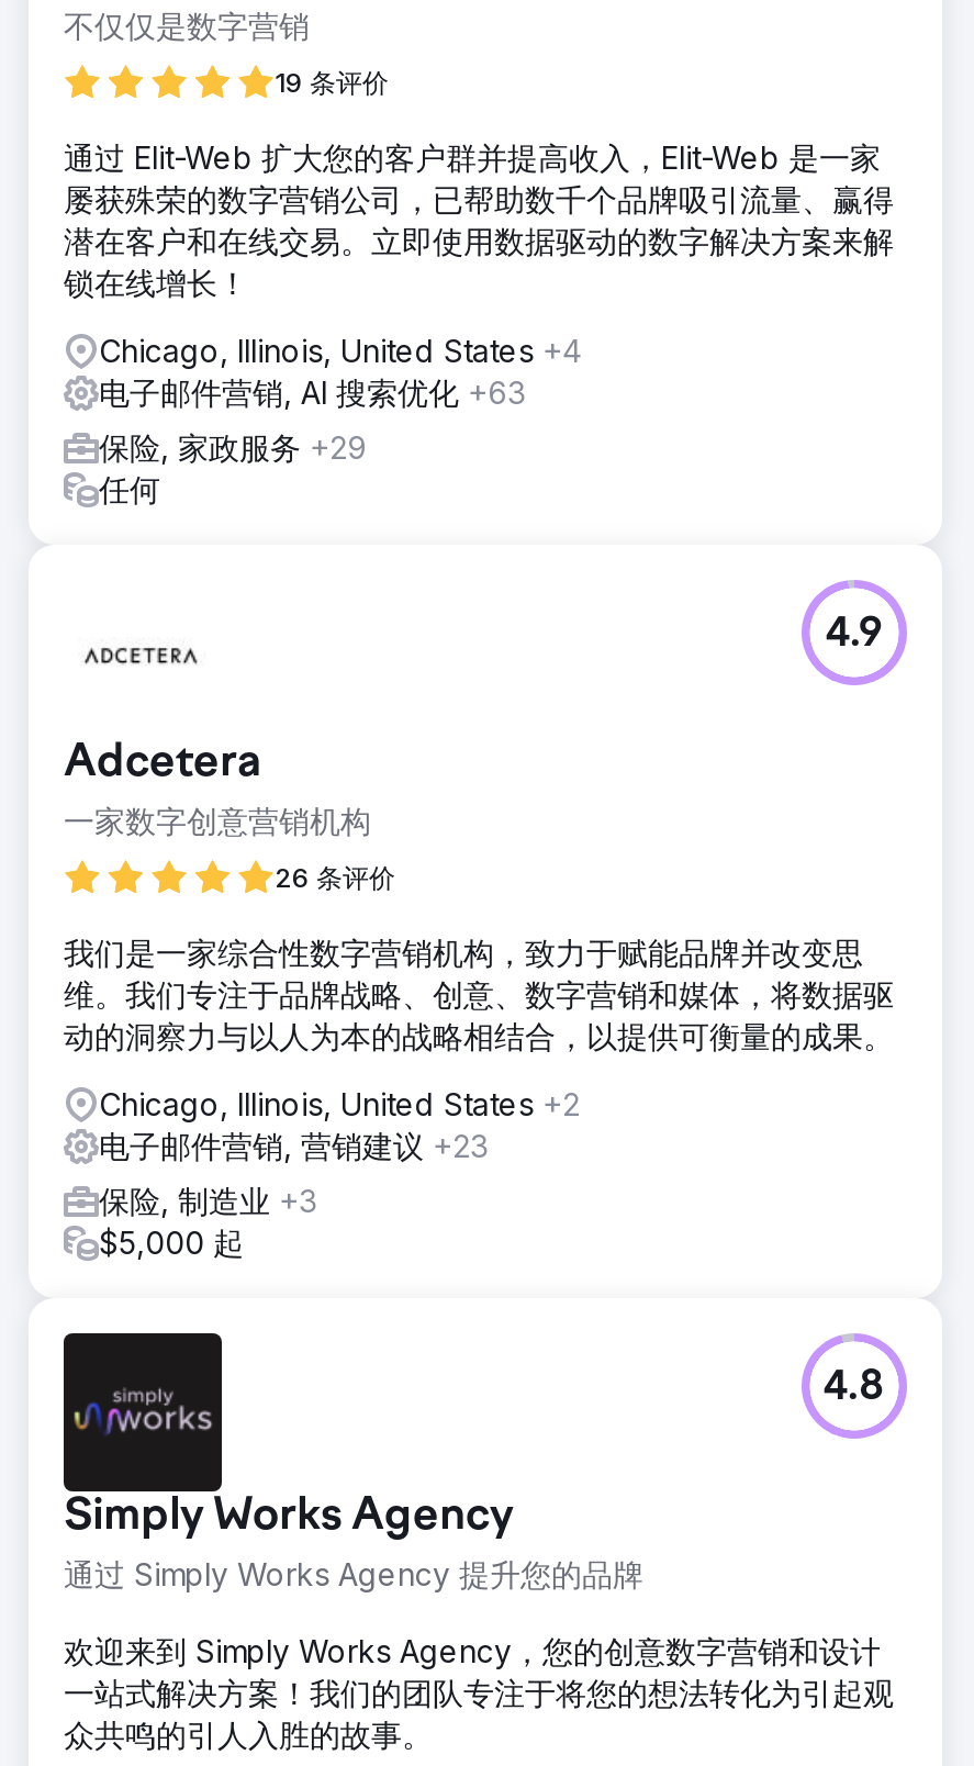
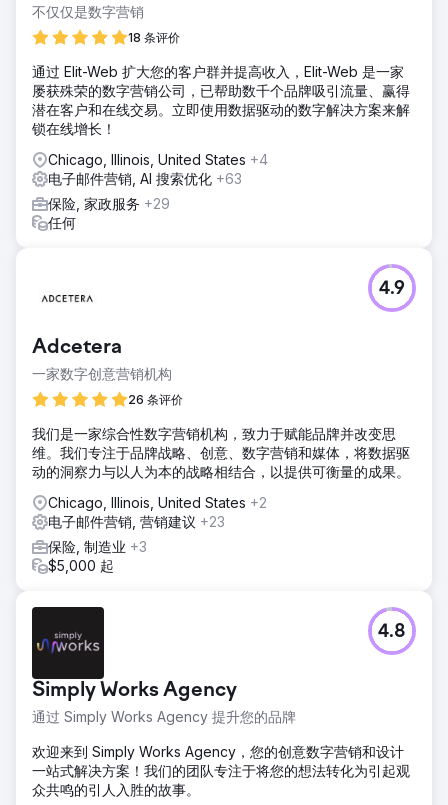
[275,66,389,99] 19 条评价 -> [128,30,180,45] 18 条评价

